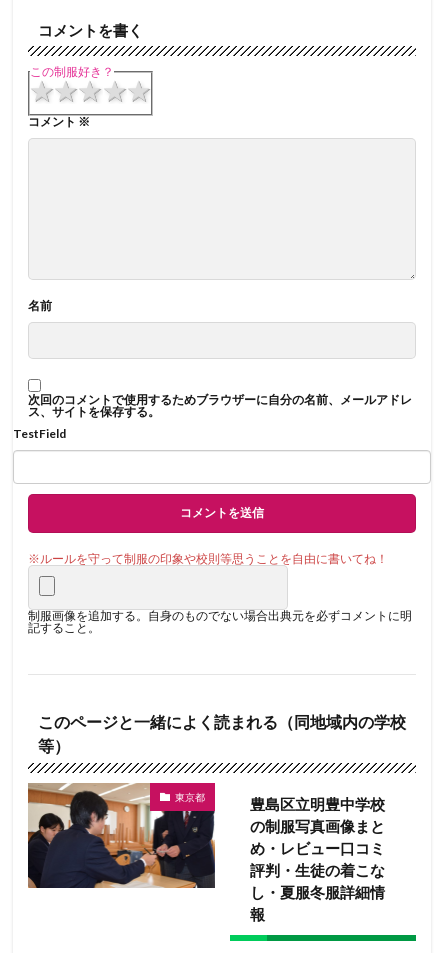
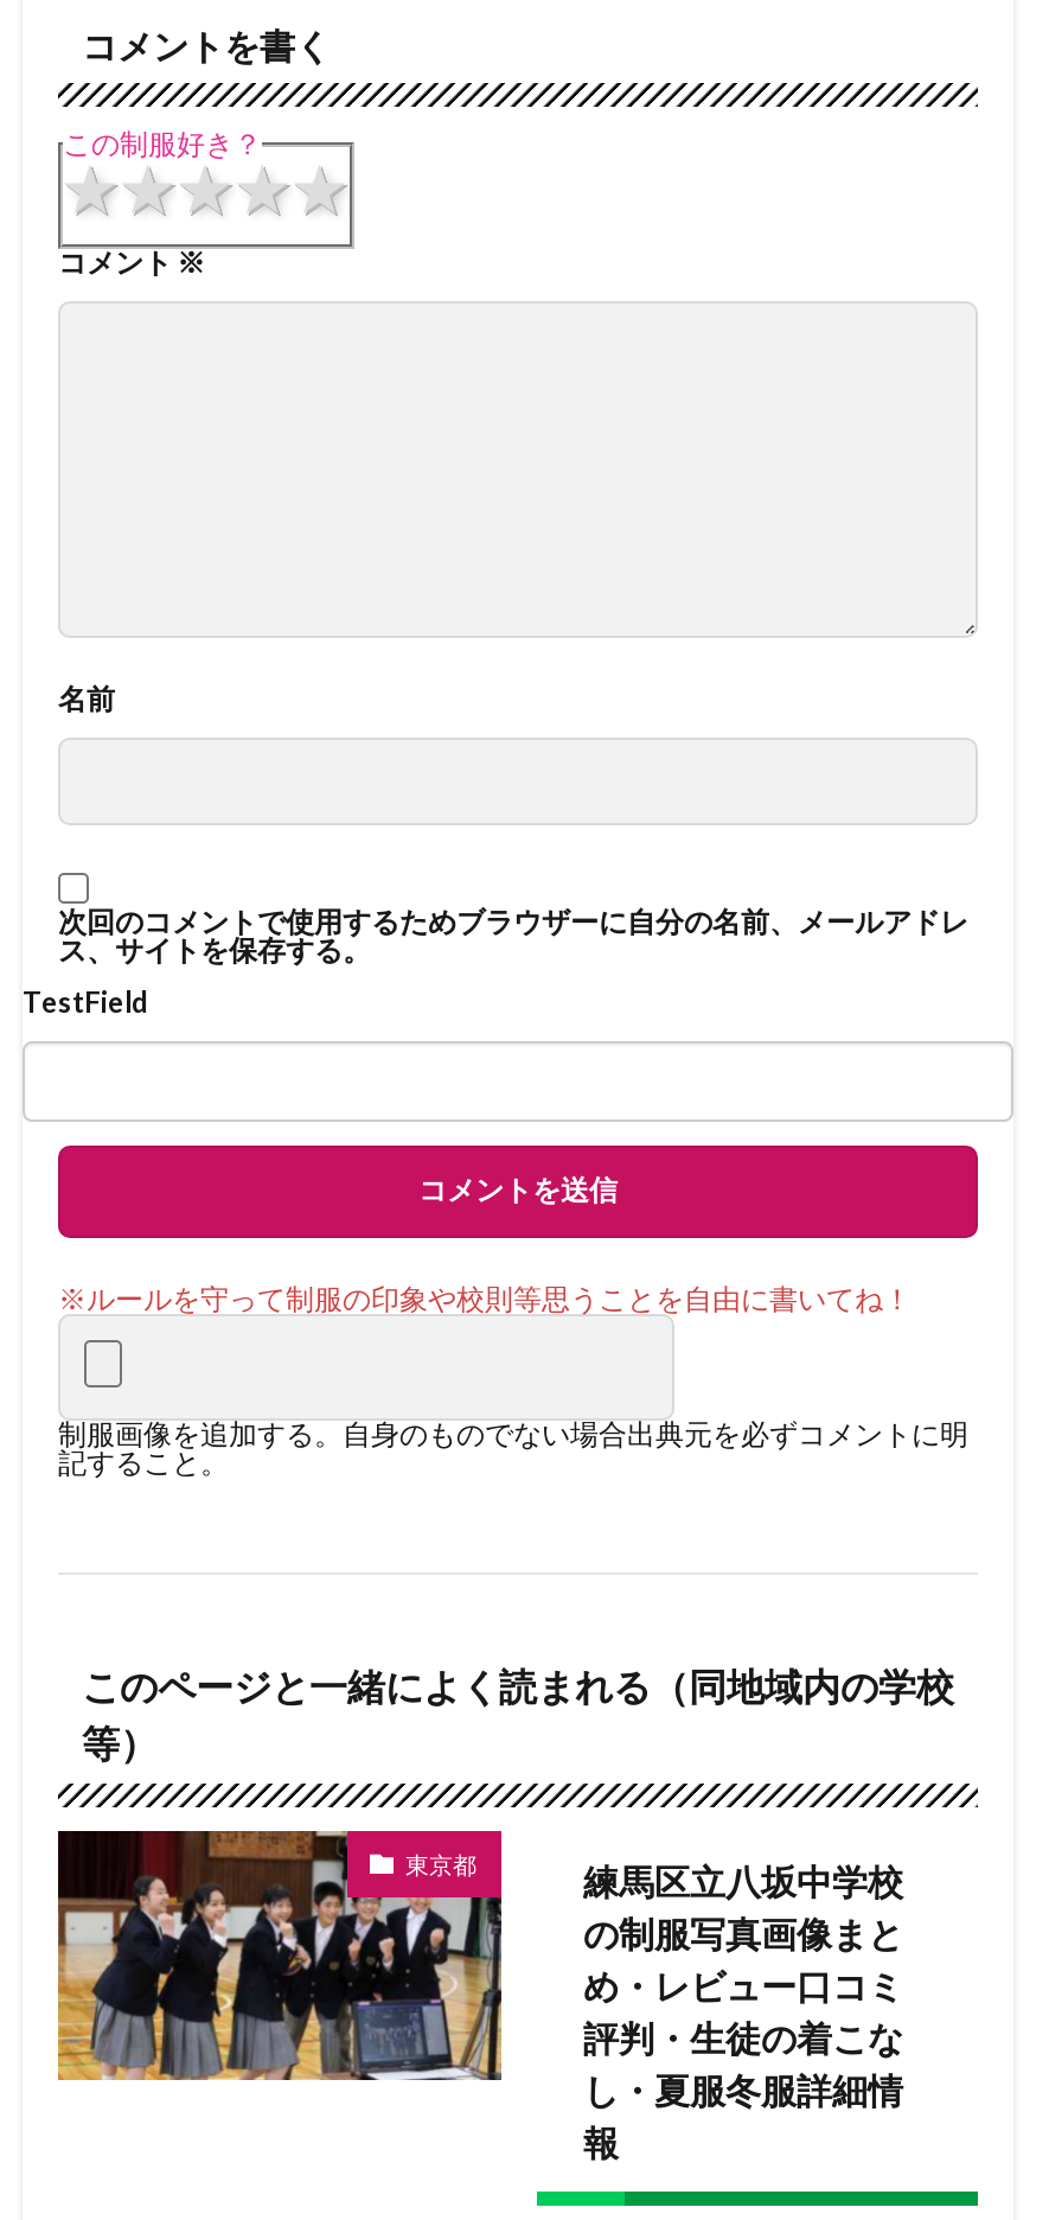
[27,783,384,889] [image] | 豊島区立明豊中学校 -> [56,1829,903,2082] [image] | 練馬区立八坂中学校

